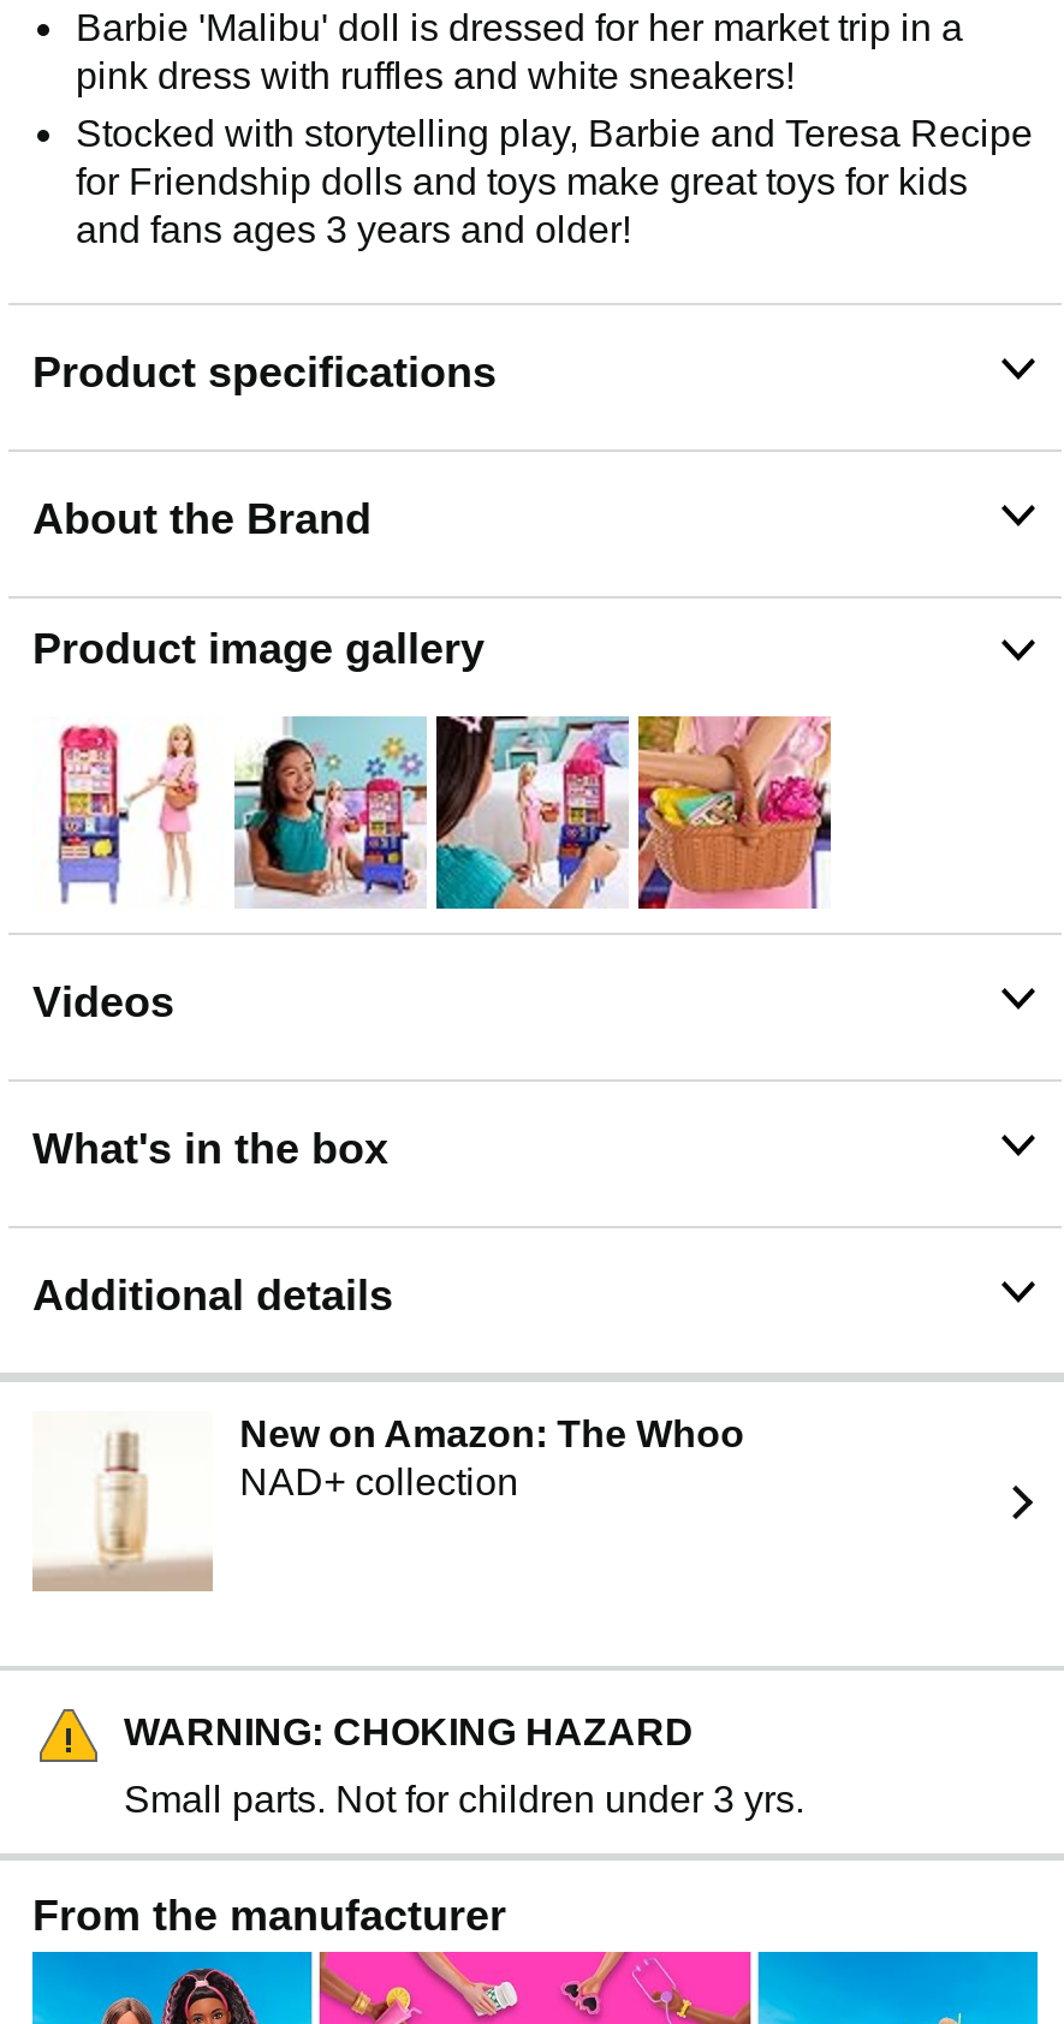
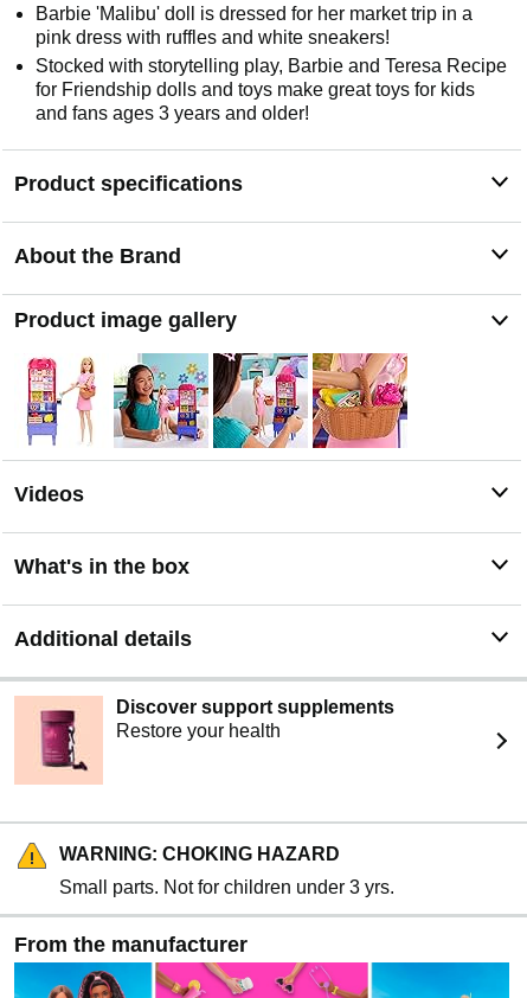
[32,1413,745,1591] [image] | New on Amazon: The Whoo | NAD+ collection -> [14,696,395,783] [image] | Discover support supplements | Restore your health

